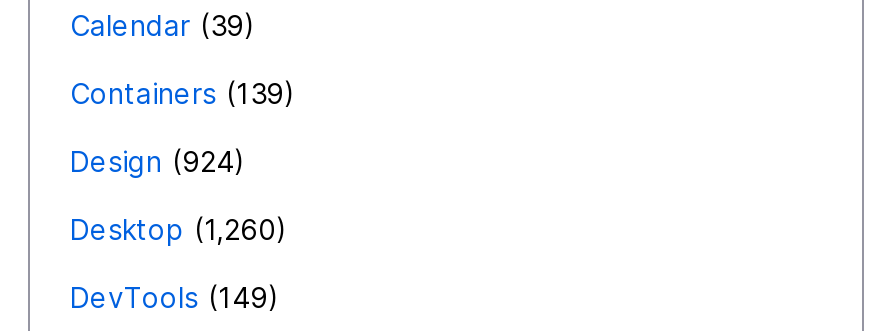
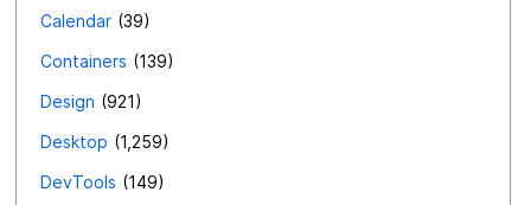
[70,144,234,178] Design 924 -> [40,91,135,112] Design 921
[70,212,276,246] Desktop 1,260 -> [40,132,162,152] Desktop 1,259

